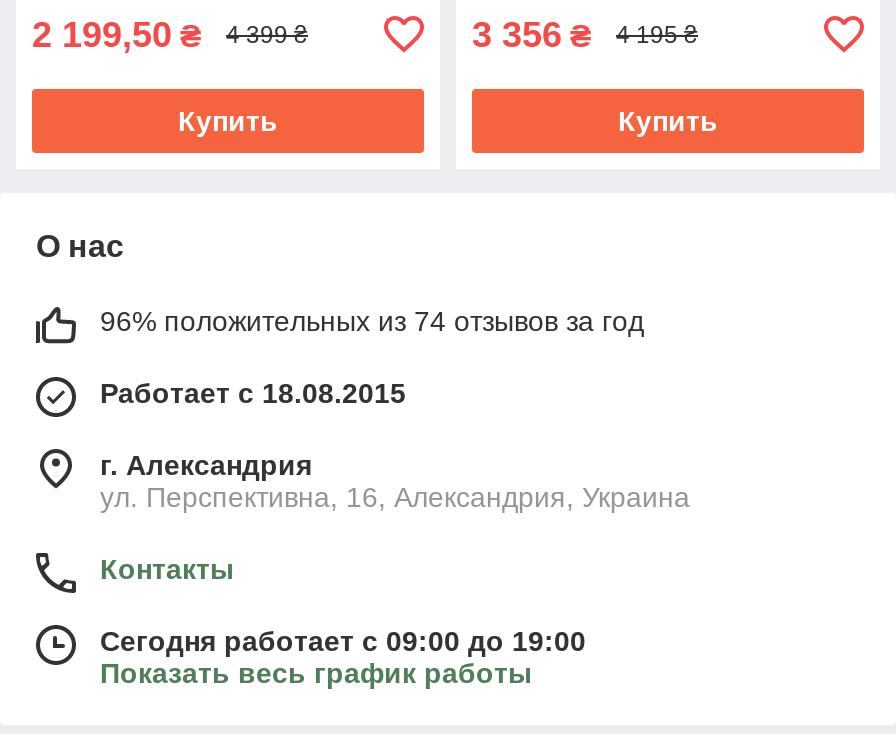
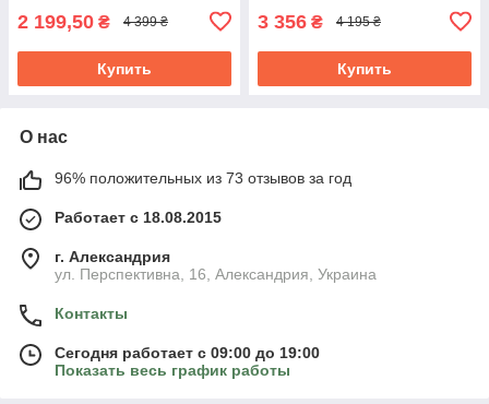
[100,305,644,337] 96% положительных из 74 отзывов за год -> [55,169,351,186] 96% положительных из 73 отзывов за год

